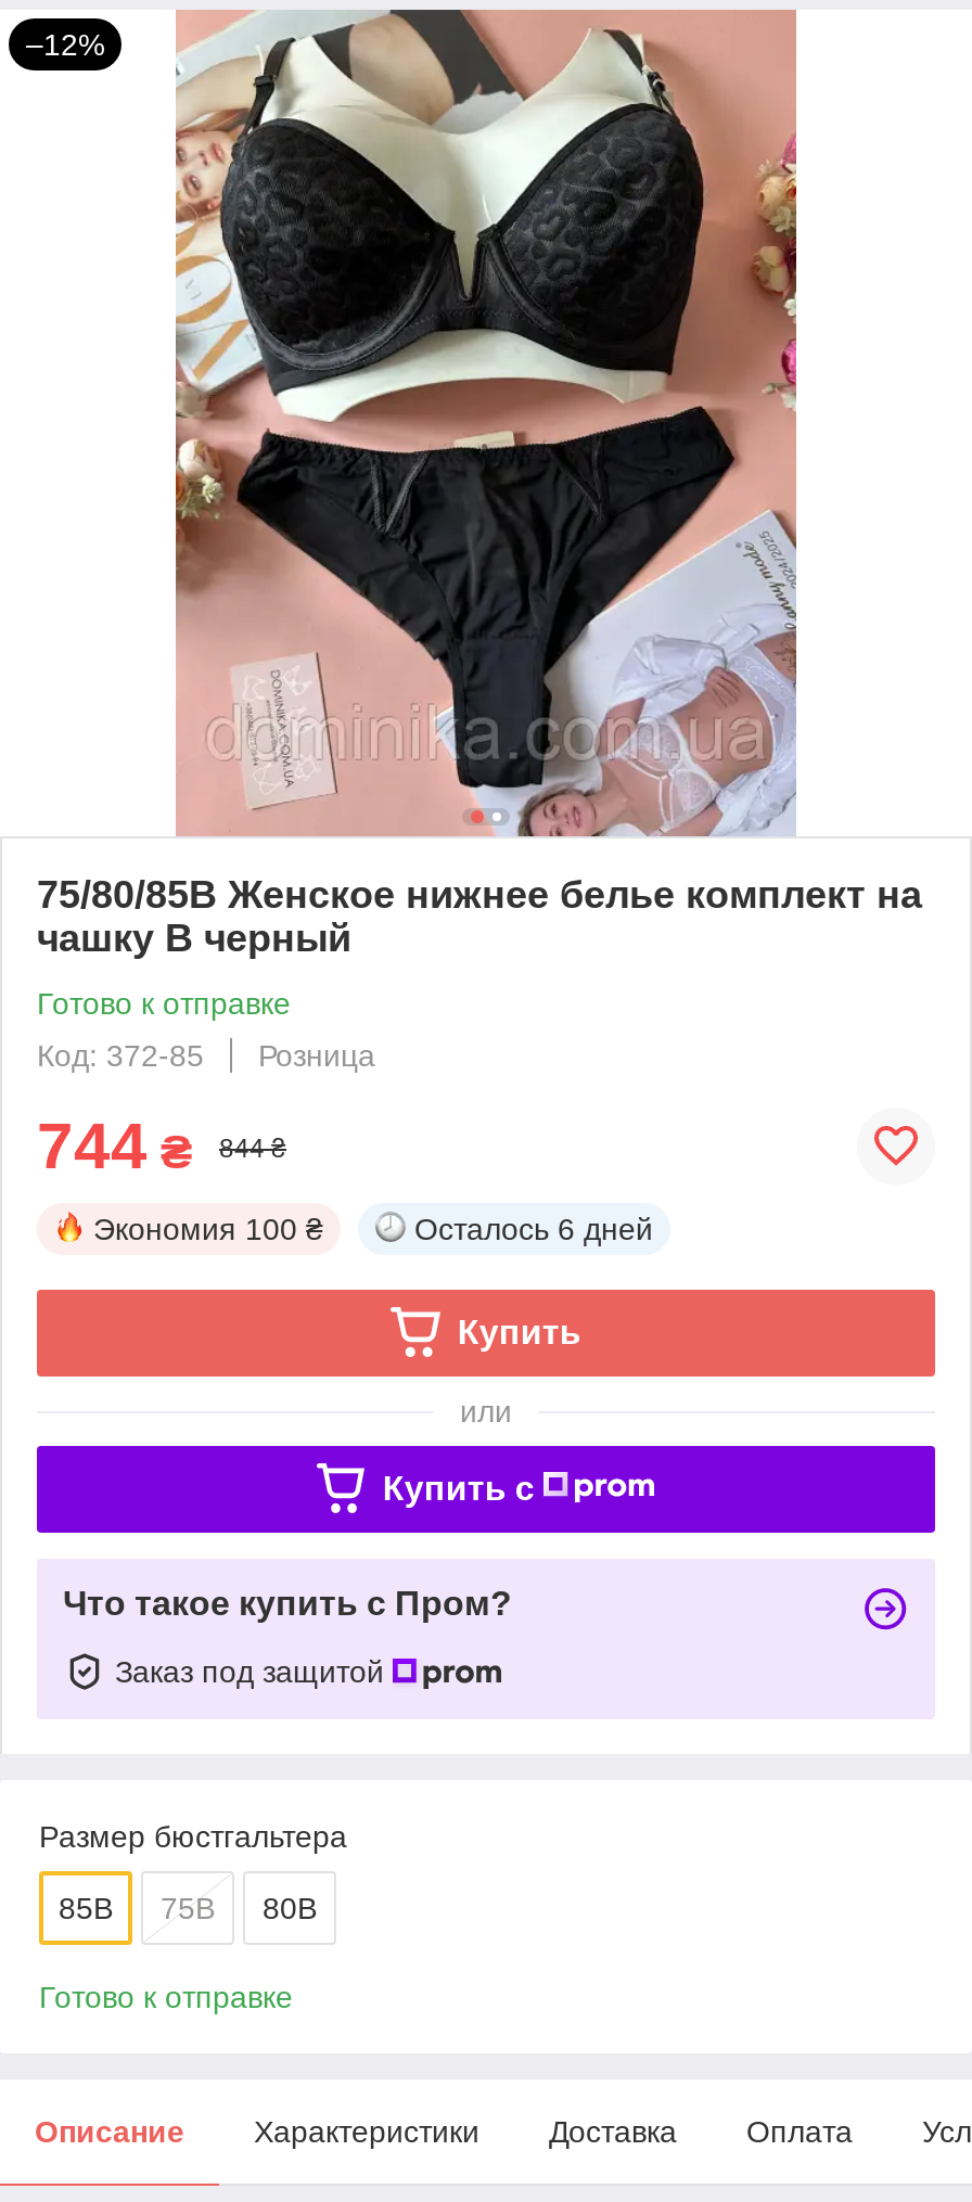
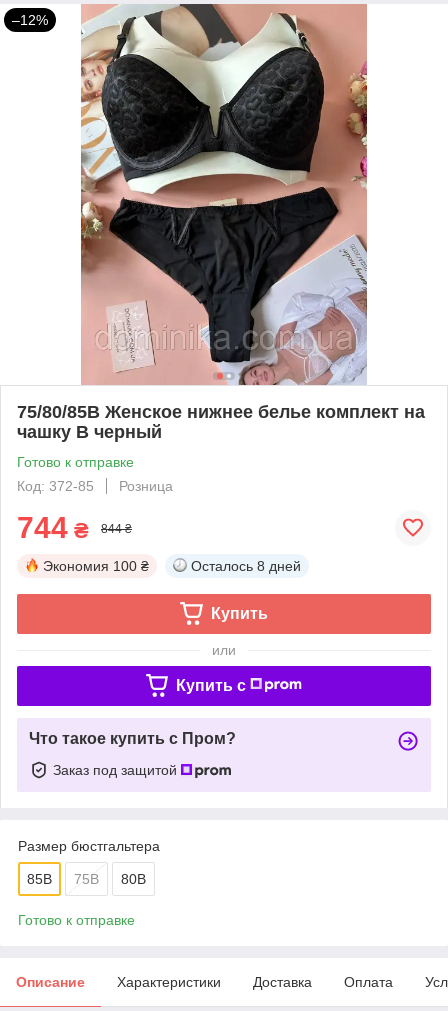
[414,1211,653,1246] Осталось 6 дней -> [191,558,301,574] Осталось 8 дней

